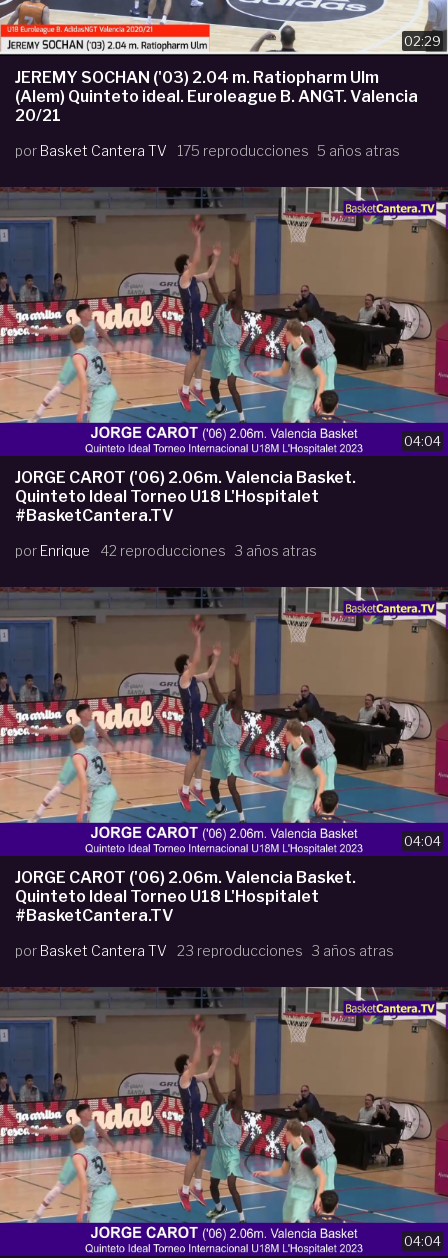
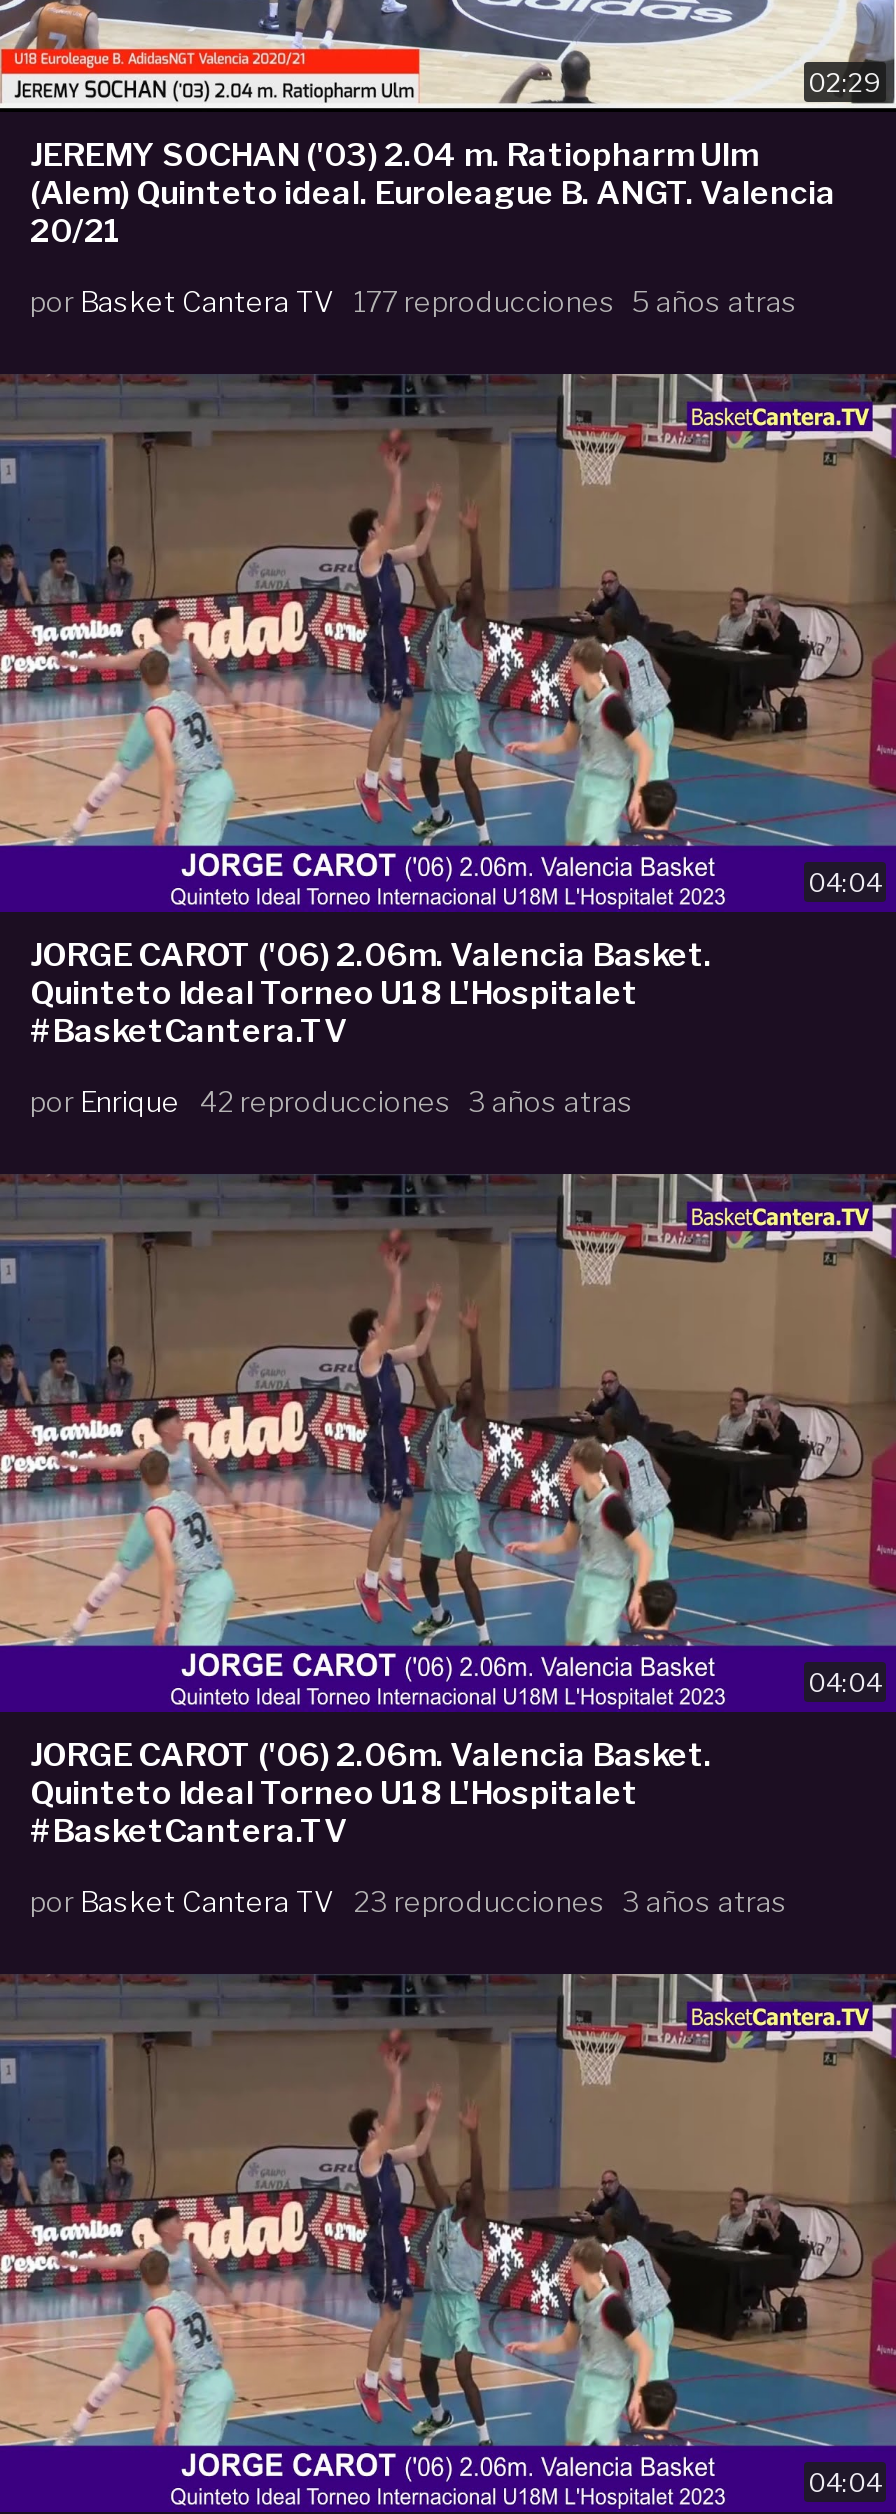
[15,142,400,159] por Basket Cantera TV 175 reproducciones 5 años atras -> [30,284,798,318] por Basket Cantera TV 177 reproducciones 5 años atras

